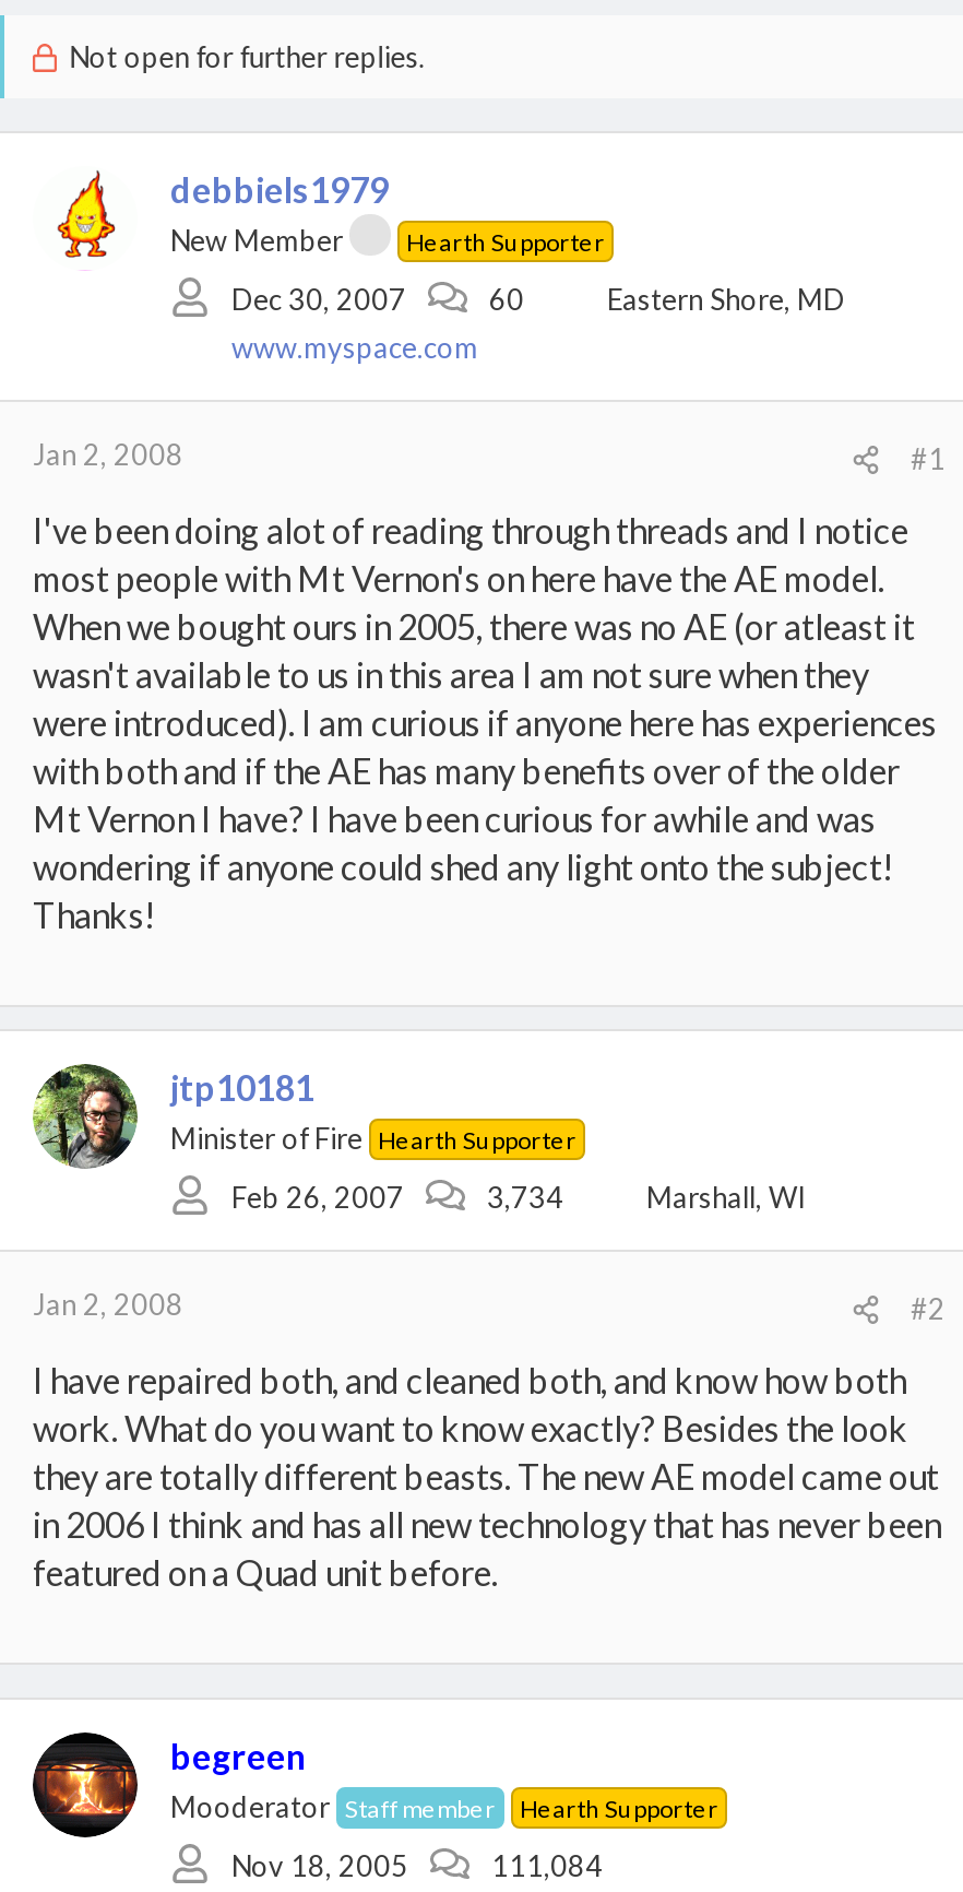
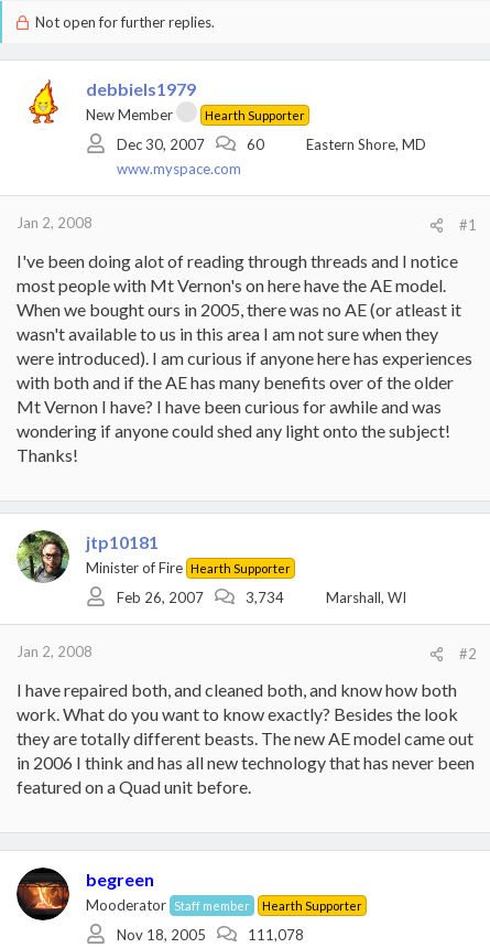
[491,1847,603,1882] 111,084 -> [248,925,304,943] 111,078

